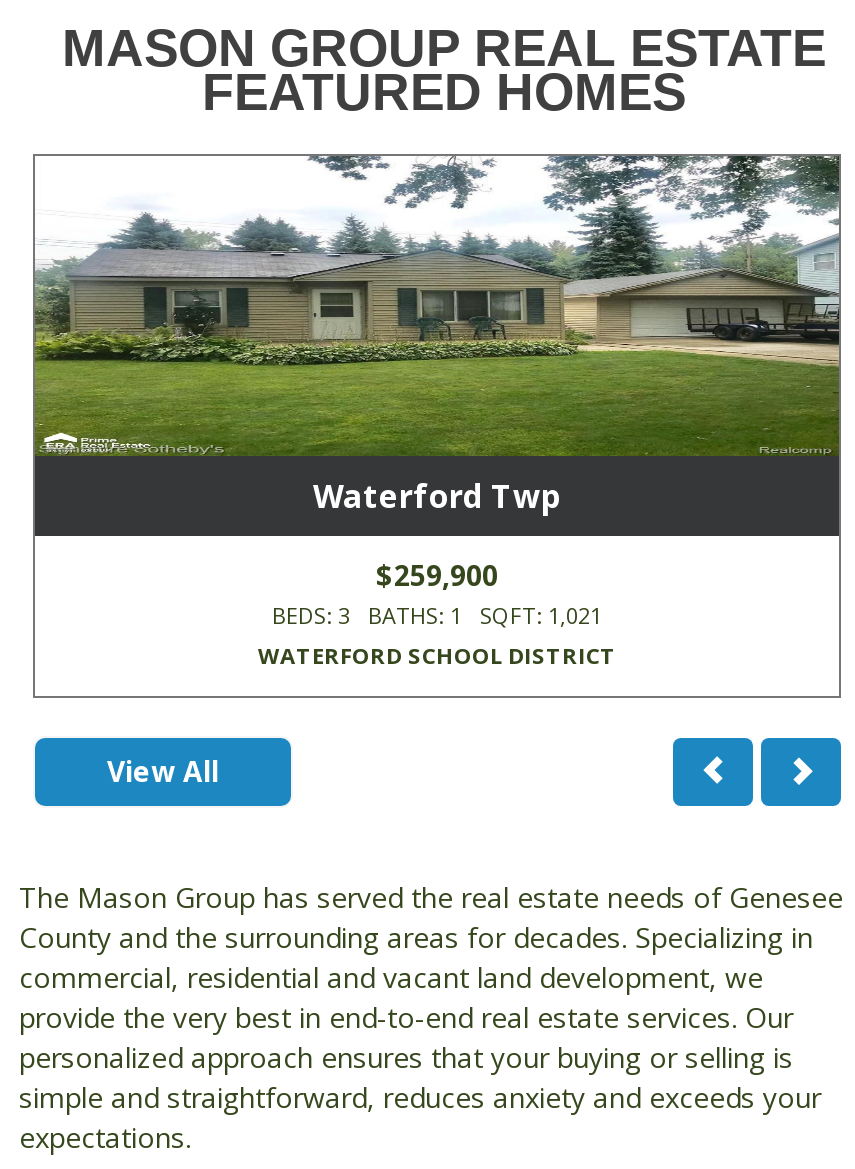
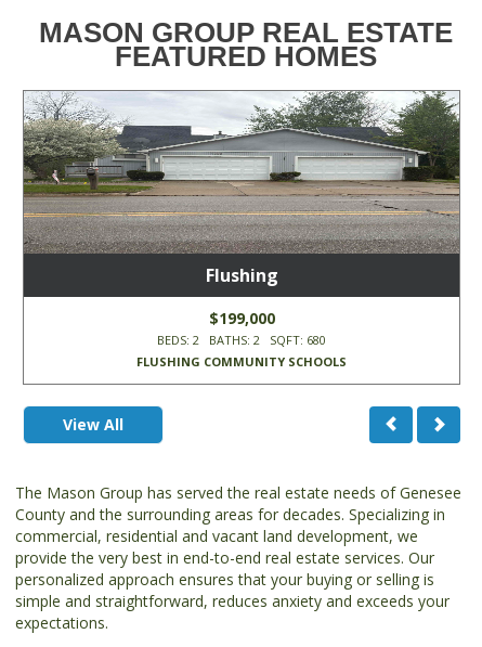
[33,154,841,517] [image] | Waterford Twp -> [23,90,460,287] [image] | Flushing
[258,555,616,669] $259,900 | BEDS: 3 BATHS: 1 SQFT: 1,021 | WATERFORD SCHOOL DISTRICT -> [136,307,347,369] $199,000 | BEDS: 2 BATHS: 2 SQFT: 680 | FLUSHING COMMUNITY SCHOOLS

